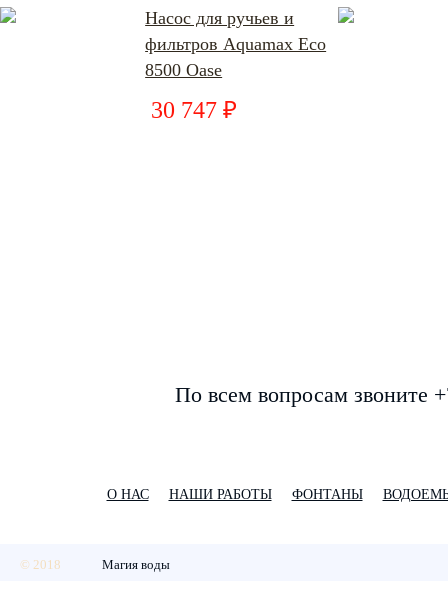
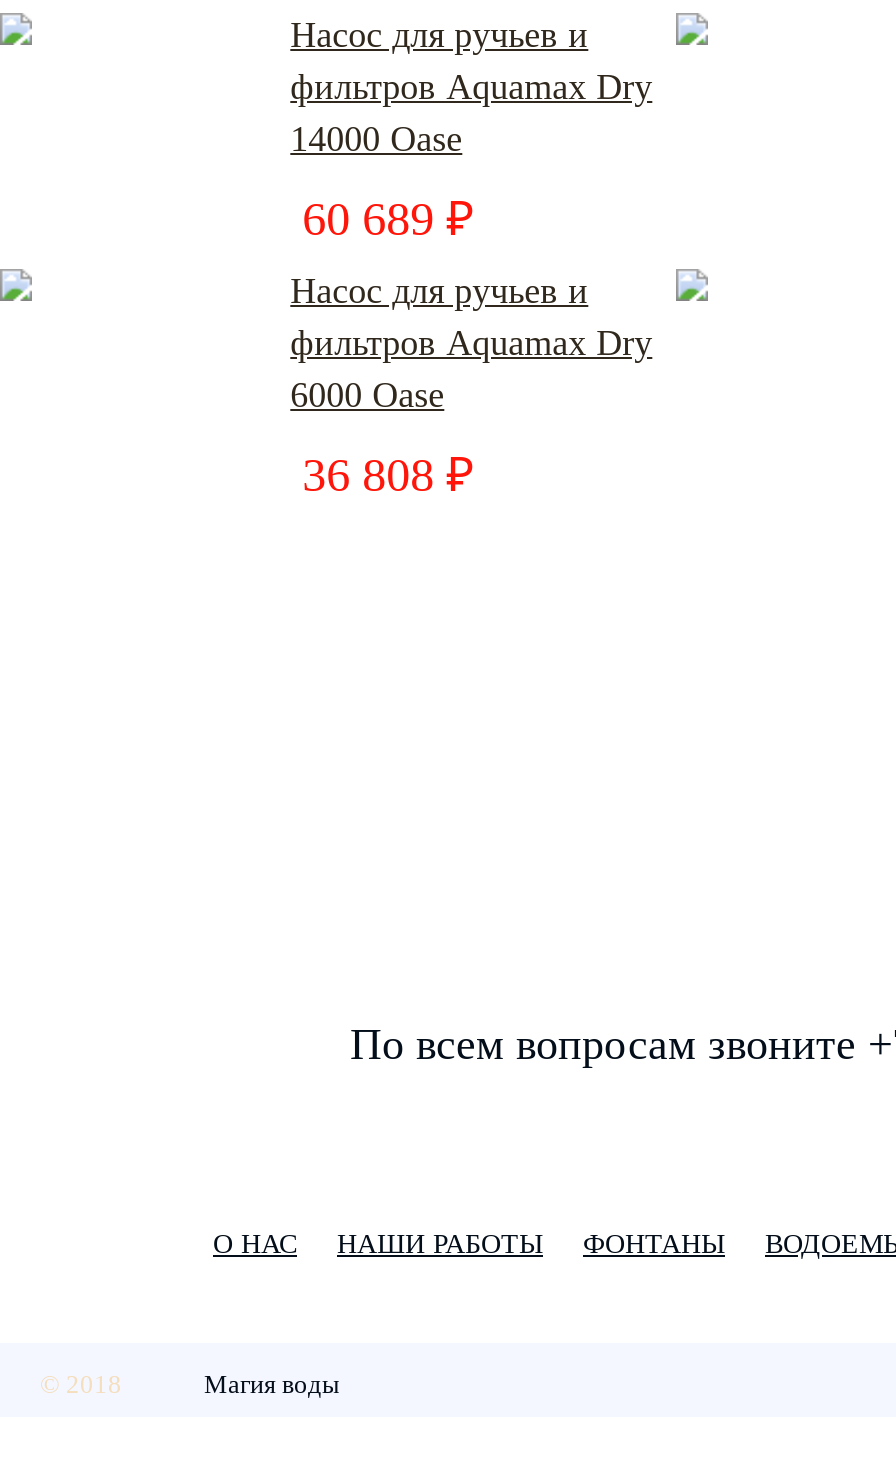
[145,34,326,123] фильтров Aquamax Eco | 8500 Oase | 30 747 ₽ -> [290,67,652,501] фильтров Aquamax Dry | 14000 Oase | 60 689 ₽ | Насос для ручьев и | фильтров Aquamax Dry | 6000 Oase | 36 808 ₽

